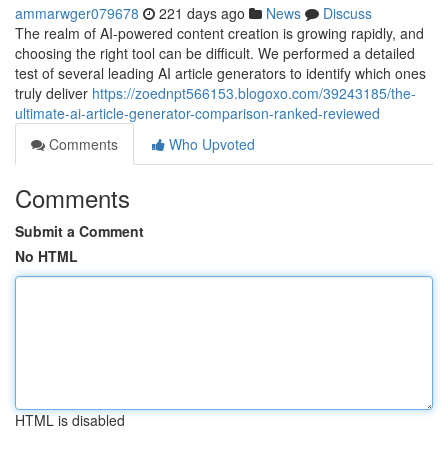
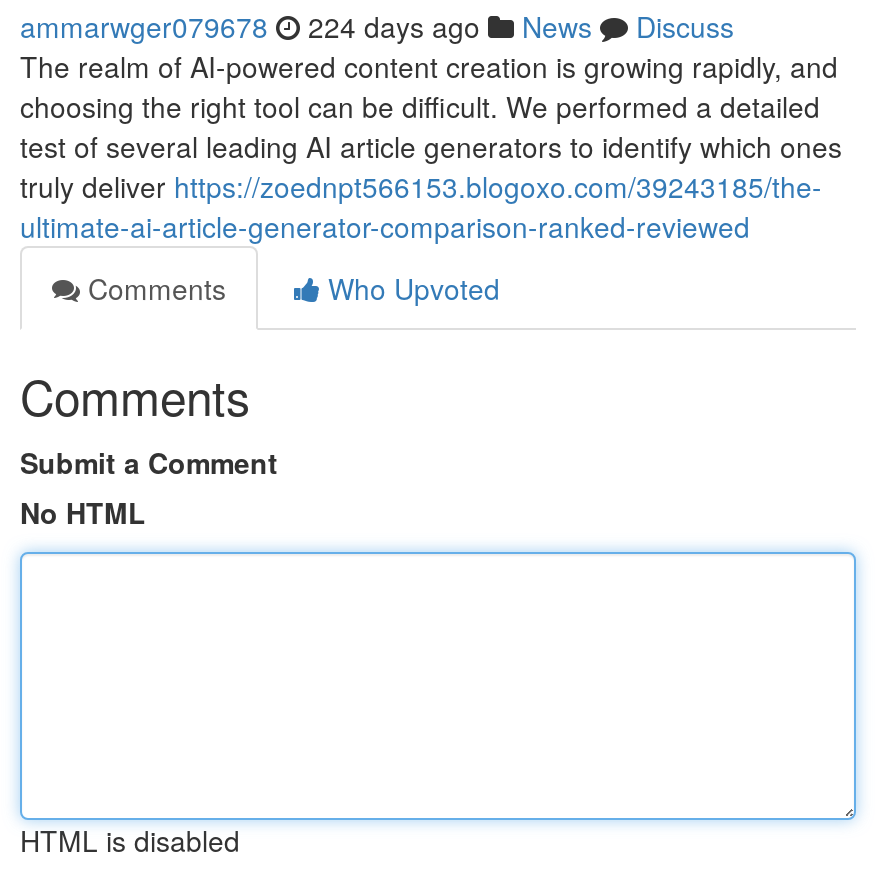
[15,3,372,23] ammarwger079678 221 days ago News Discuss -> [20,6,734,46] ammarwger079678 224 days ago News Discuss

